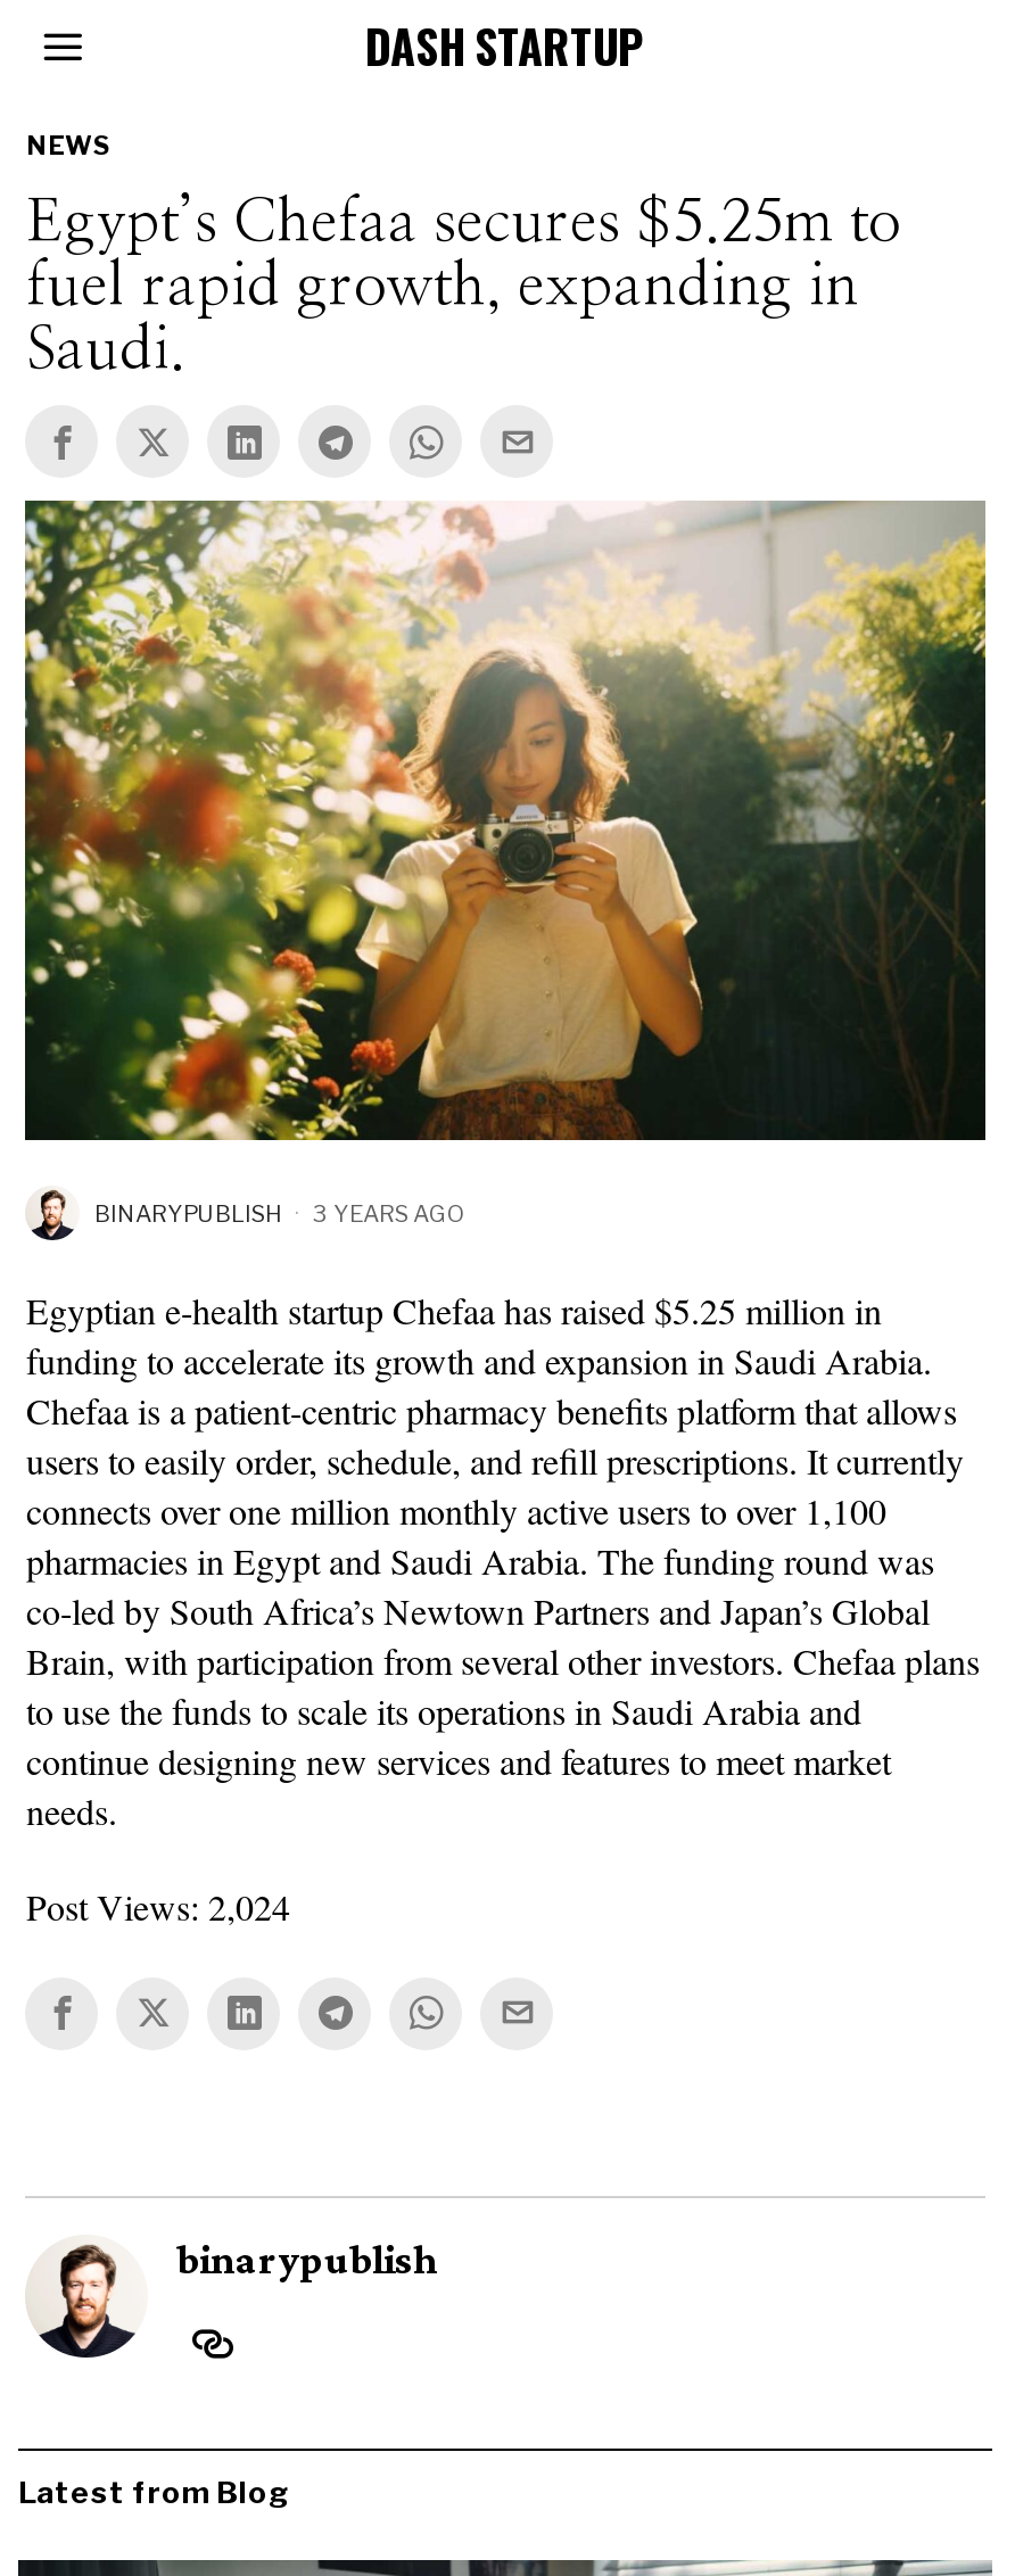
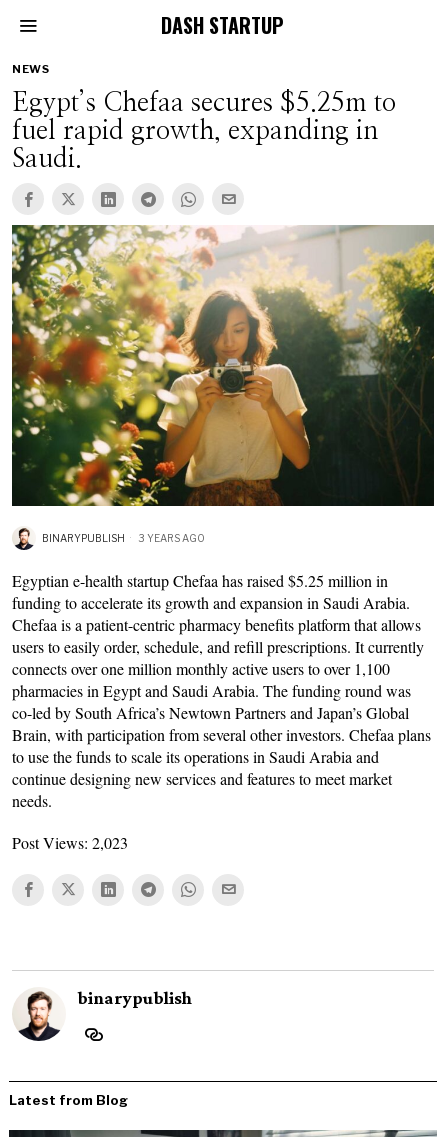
[26,1882,290,1929] Post Views: 2,024 -> [12,832,128,853] Post Views: 2,023

